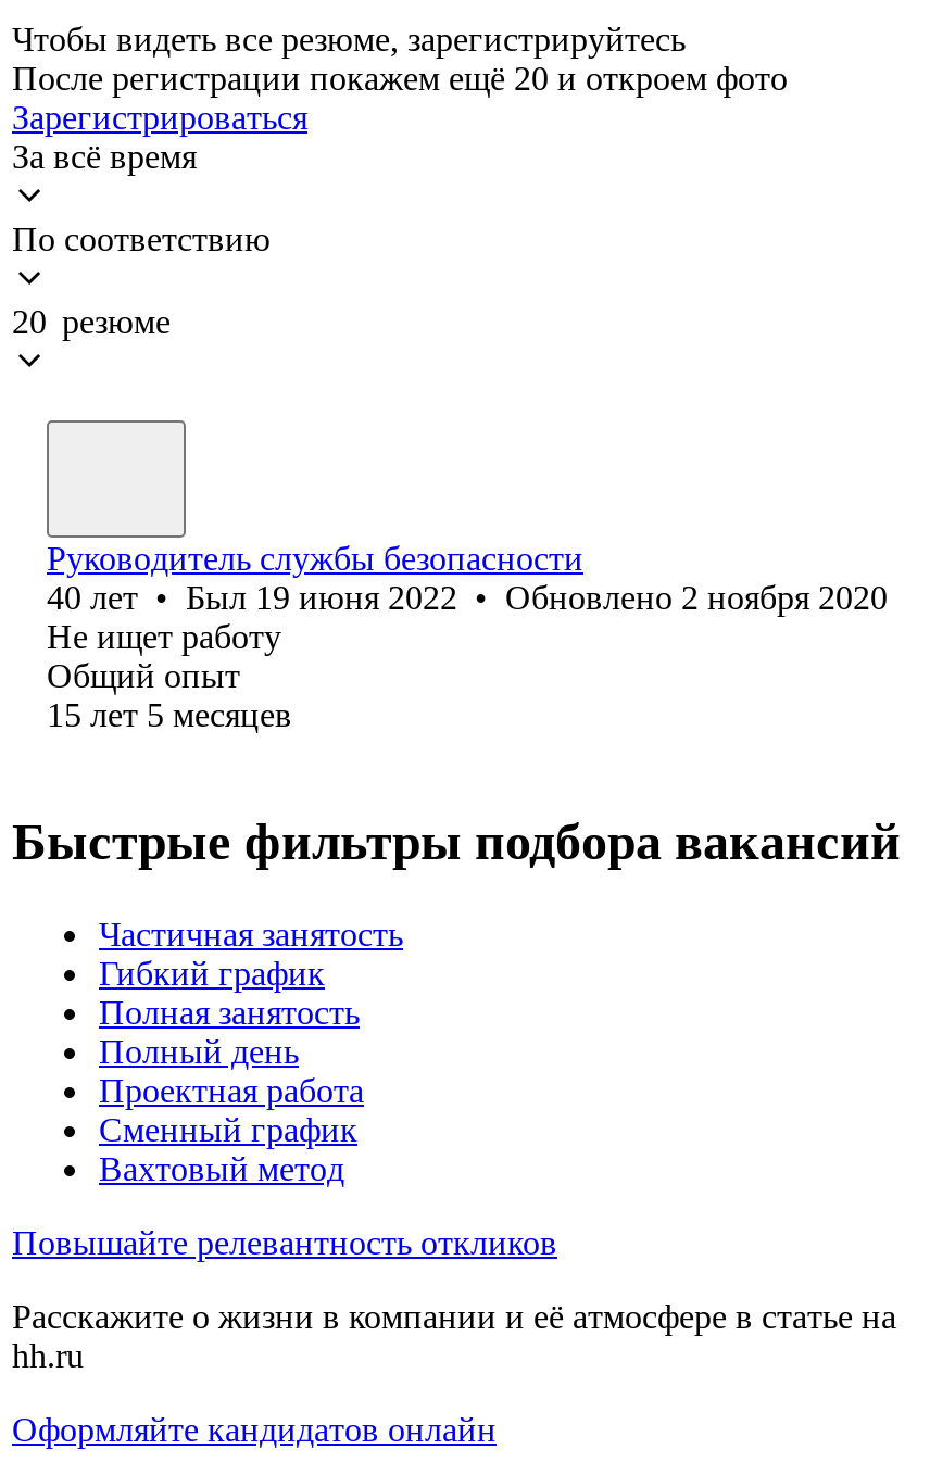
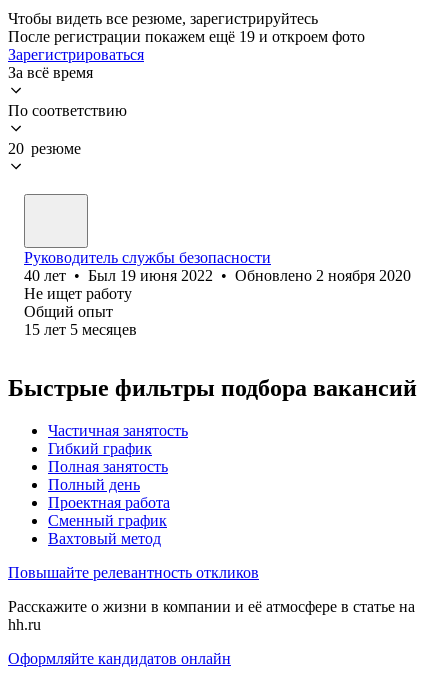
[12,60,788,96] После регистрации покажем ещё 20 и откроем фото -> [8,28,365,45] После регистрации покажем ещё 19 и откроем фото

